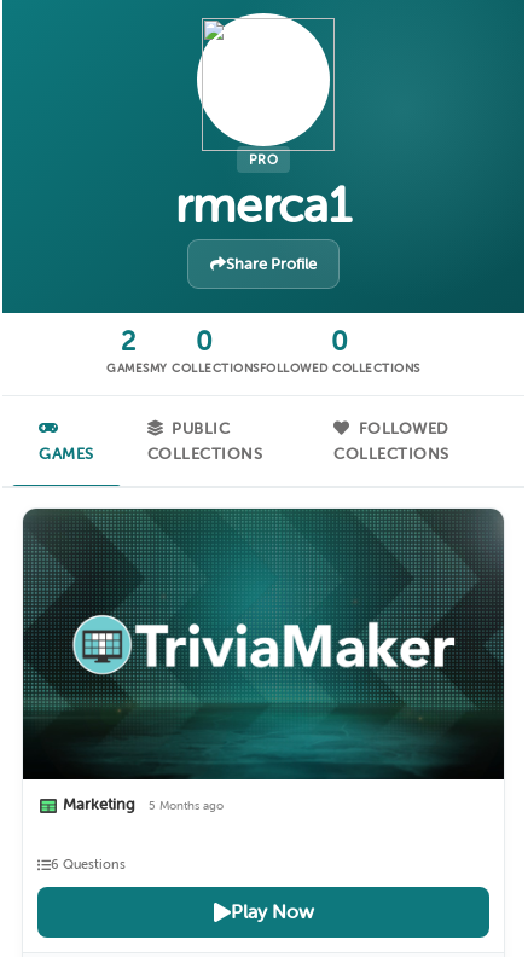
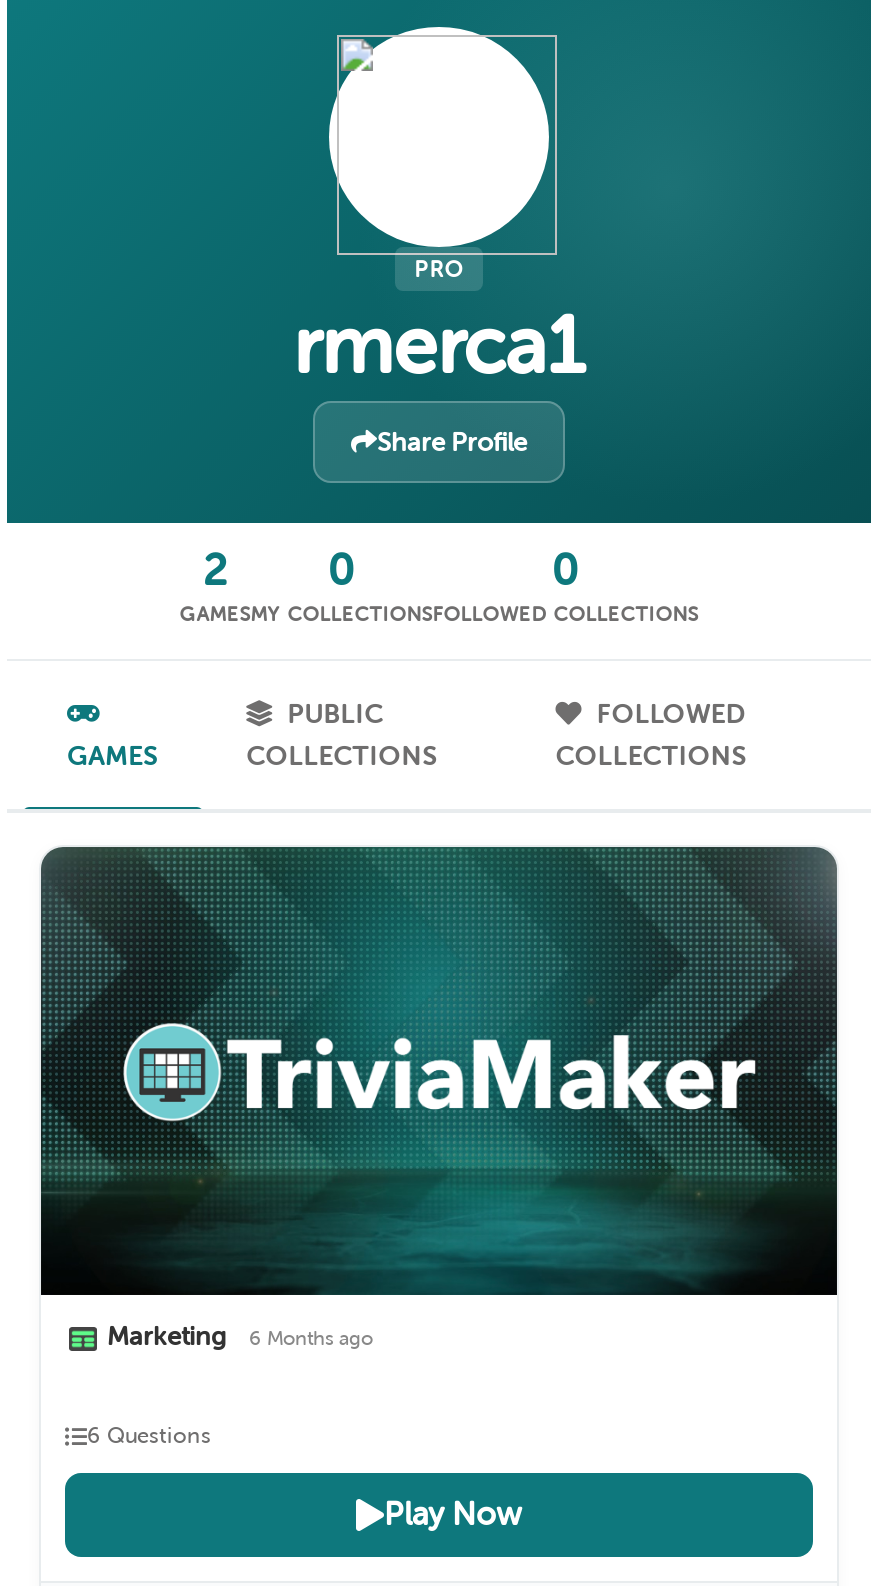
[63,795,224,814] Marketing 5 Months ago -> [107,1322,373,1352] Marketing 6 Months ago

